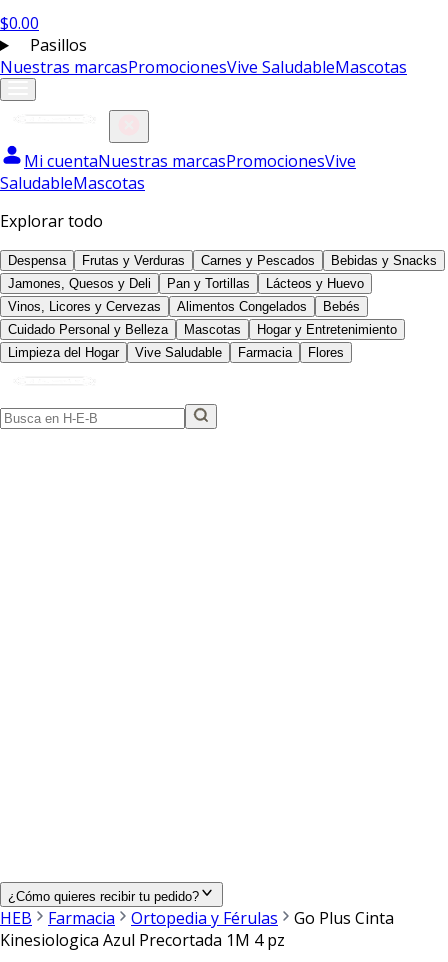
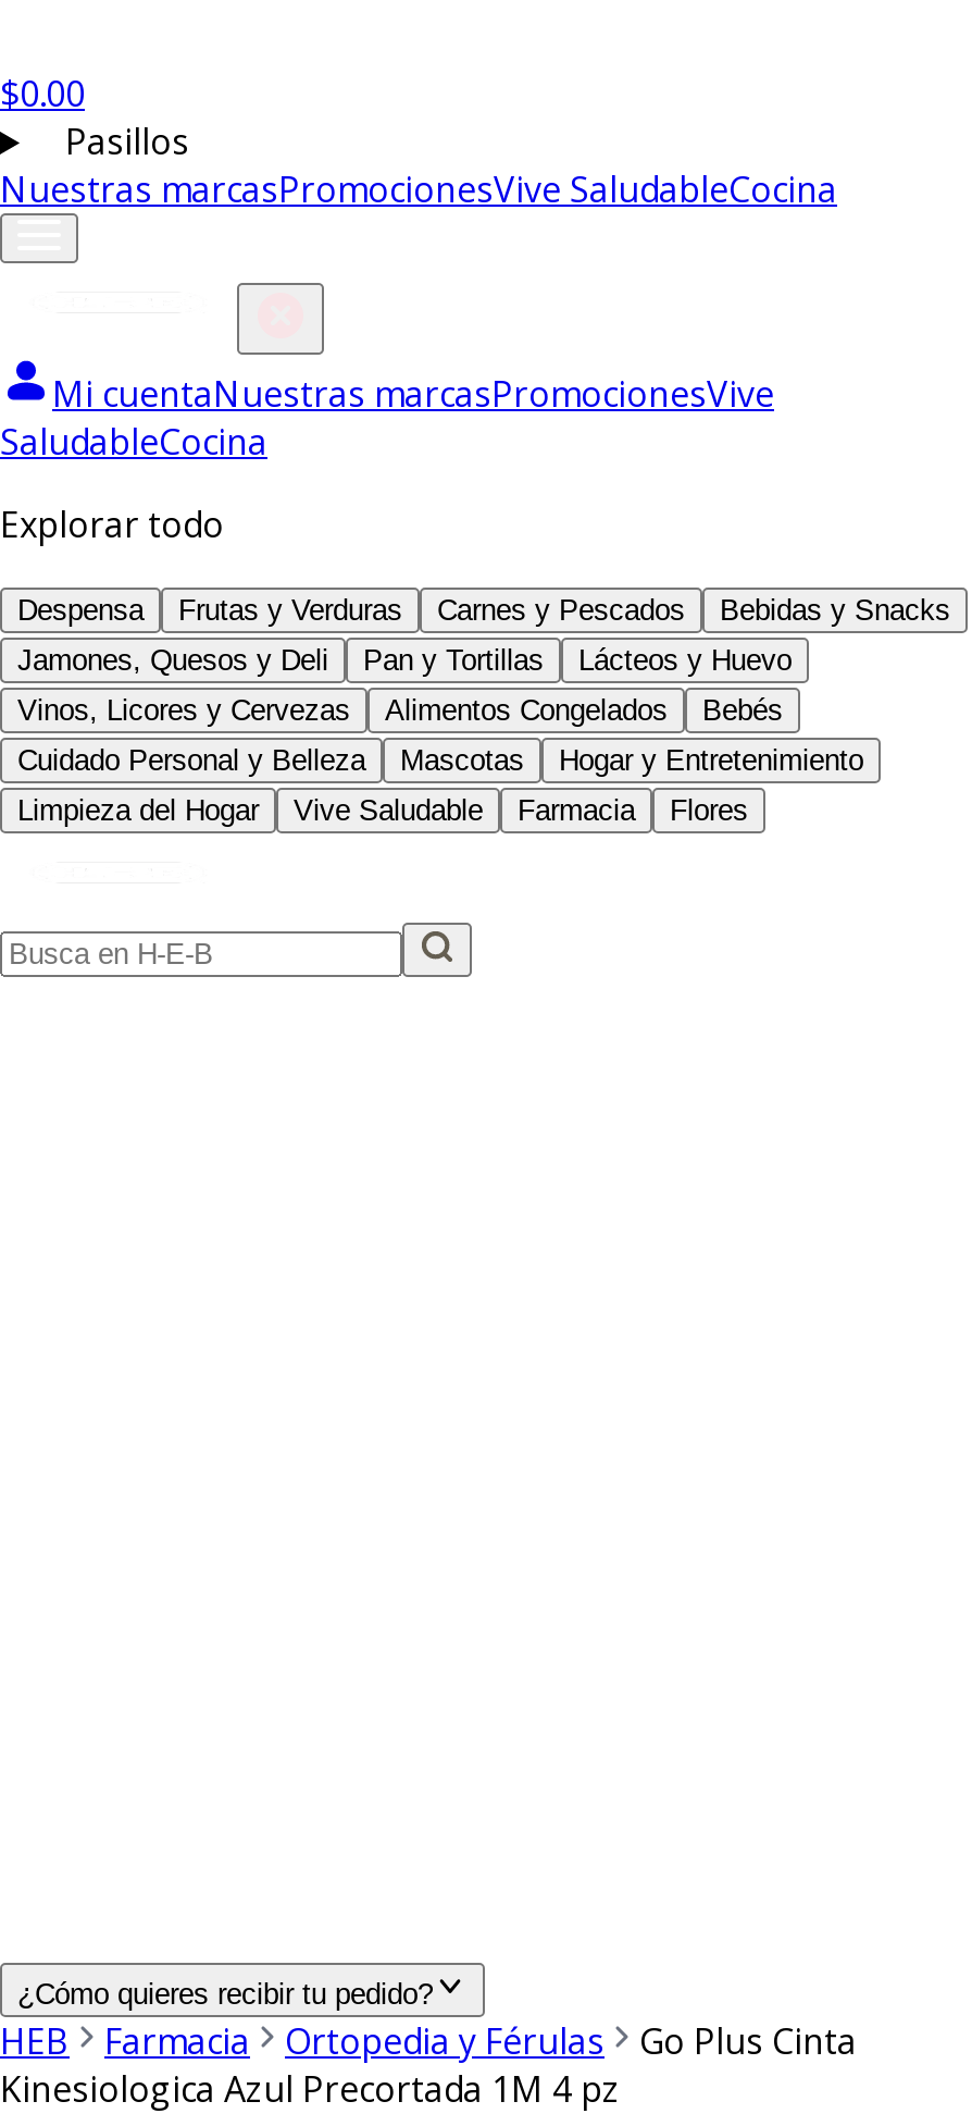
[0,56,407,78] Nuestras marcasPromocionesVive SaludableMascotas -> [0,165,837,213] Nuestras marcasPromocionesVive SaludableCocina
[0,172,145,194] SaludableMascotas -> [0,418,267,466] SaludableCocina

